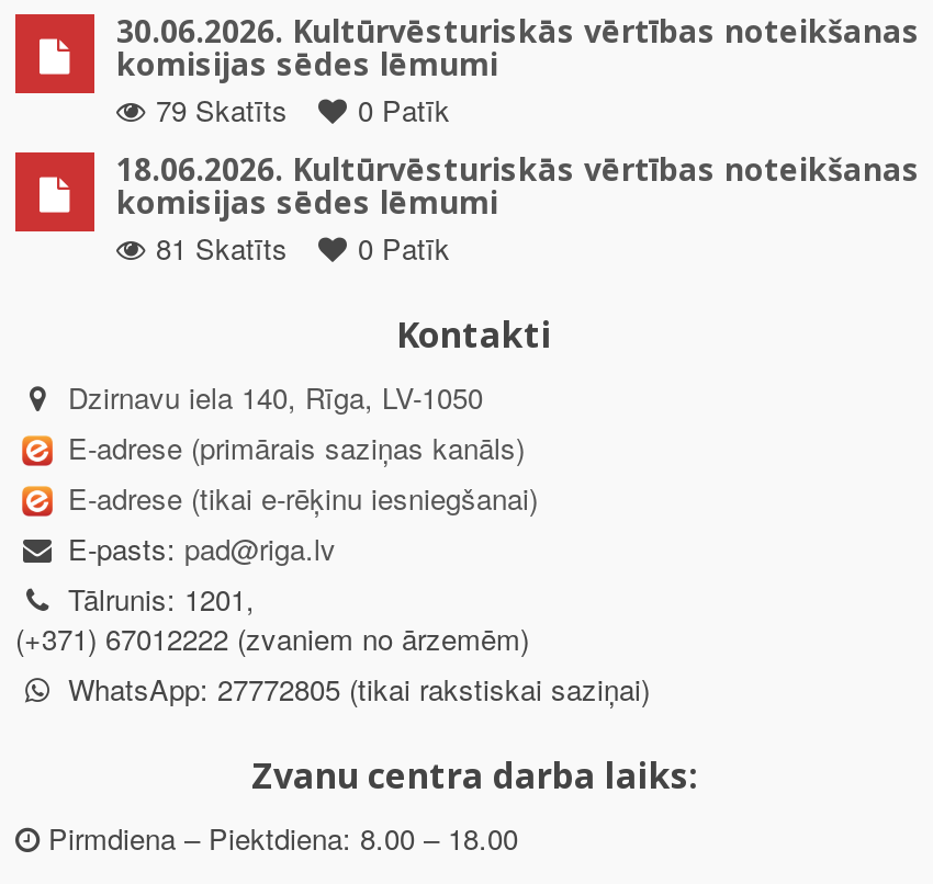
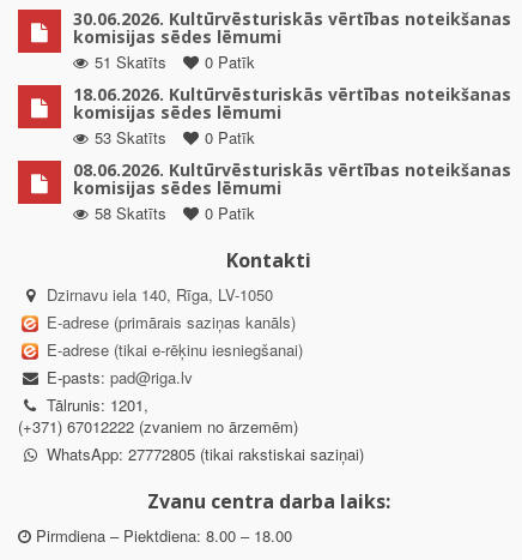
[156,88,450,130] 79 Skatīts 0 Patīk -> [95,50,255,73] 51 Skatīts 0 Patīk
[156,226,288,268] 81 Skatīts -> [73,126,511,224] 53 Skatīts | 0 Patīk | 08.06.2026. Kultūrvēsturiskās vērtības noteikšanas | komisijas sēdes lēmumi | 58 Skatīts

